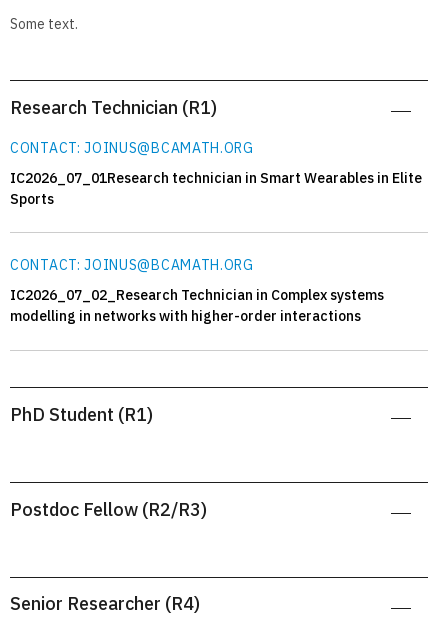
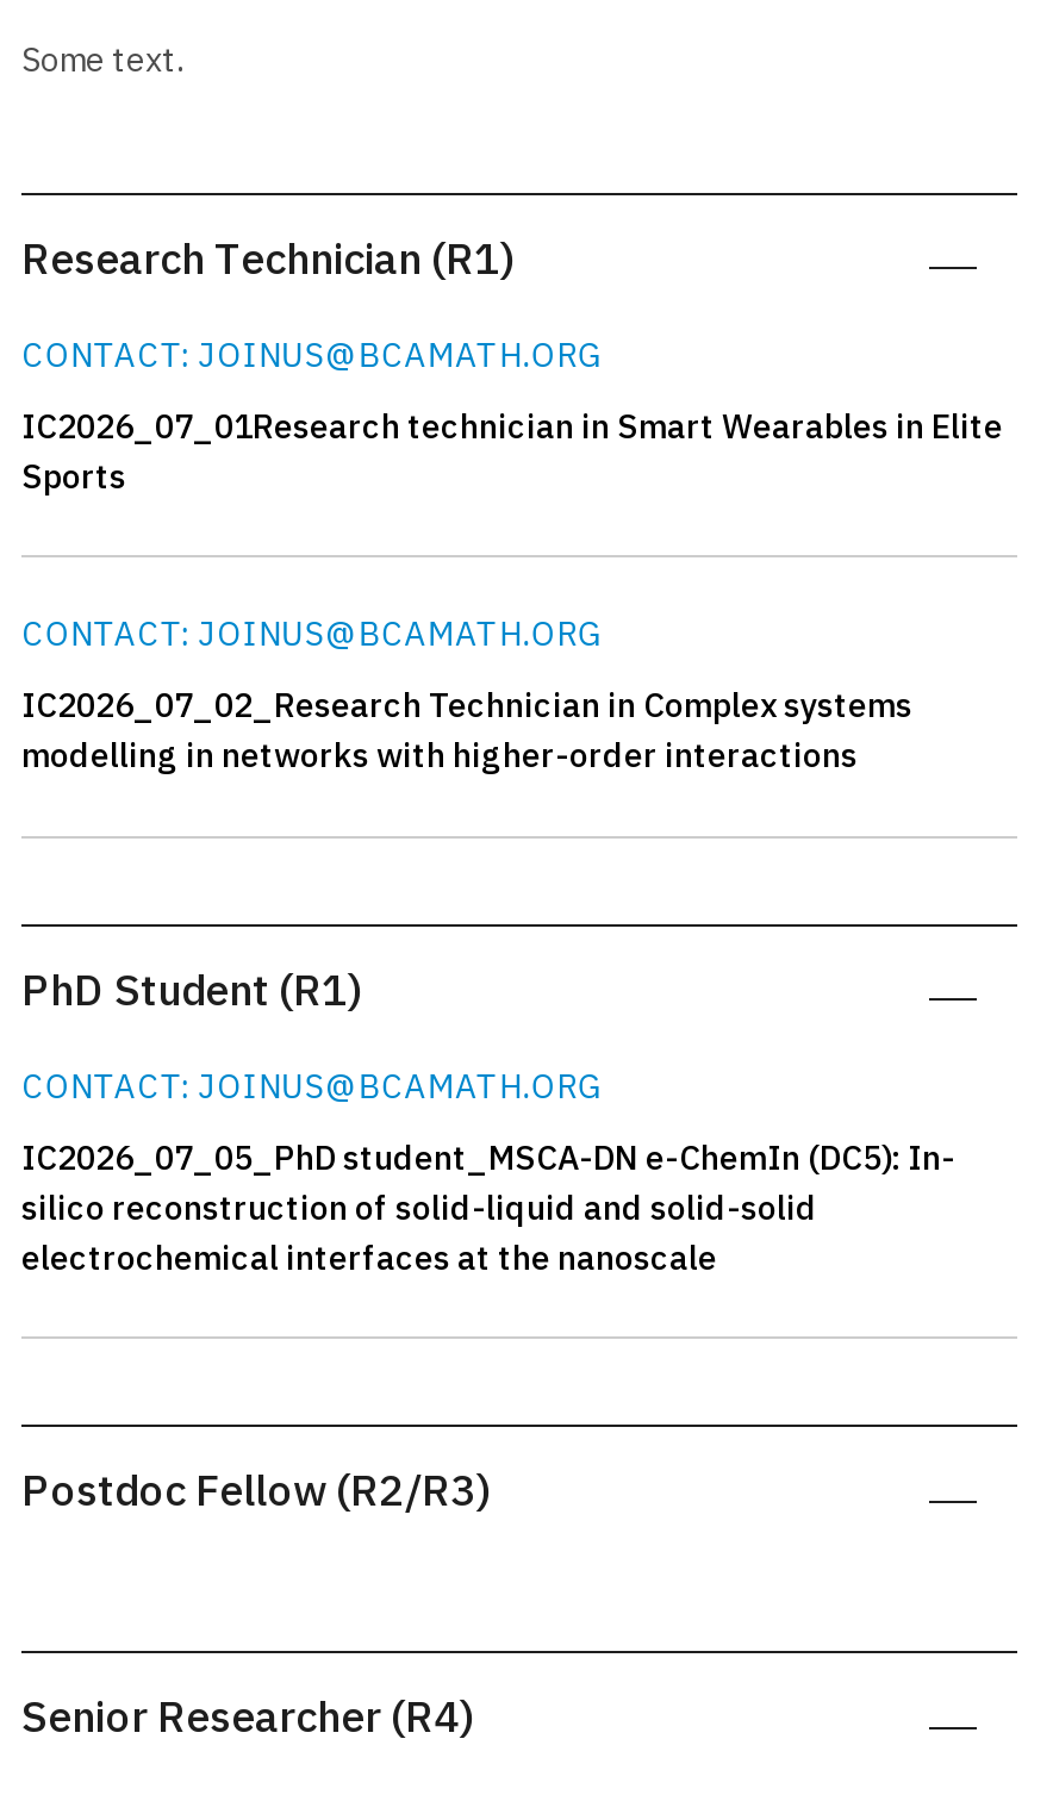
none -> [21,1064,955,1279] CONTACT: JOINUS@BCAMATH.ORG | IC2026_07_05_PhD student_MSCA-DN e-ChemIn (DC5): In- | silico reconstruction of solid-liquid and solid-solid | electrochemical interfaces at the nanoscale

